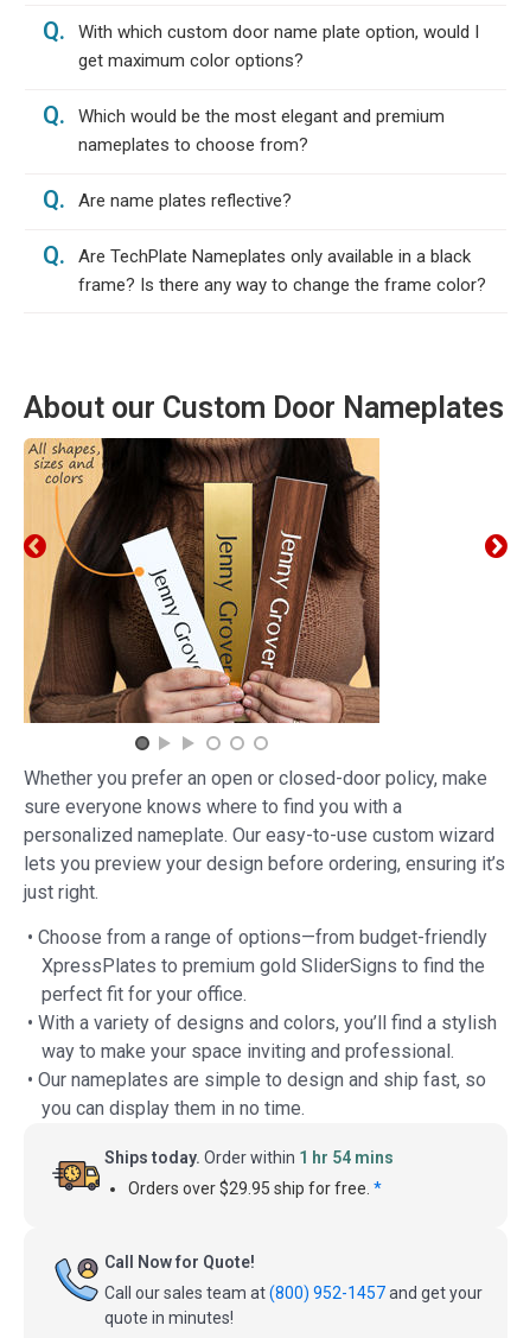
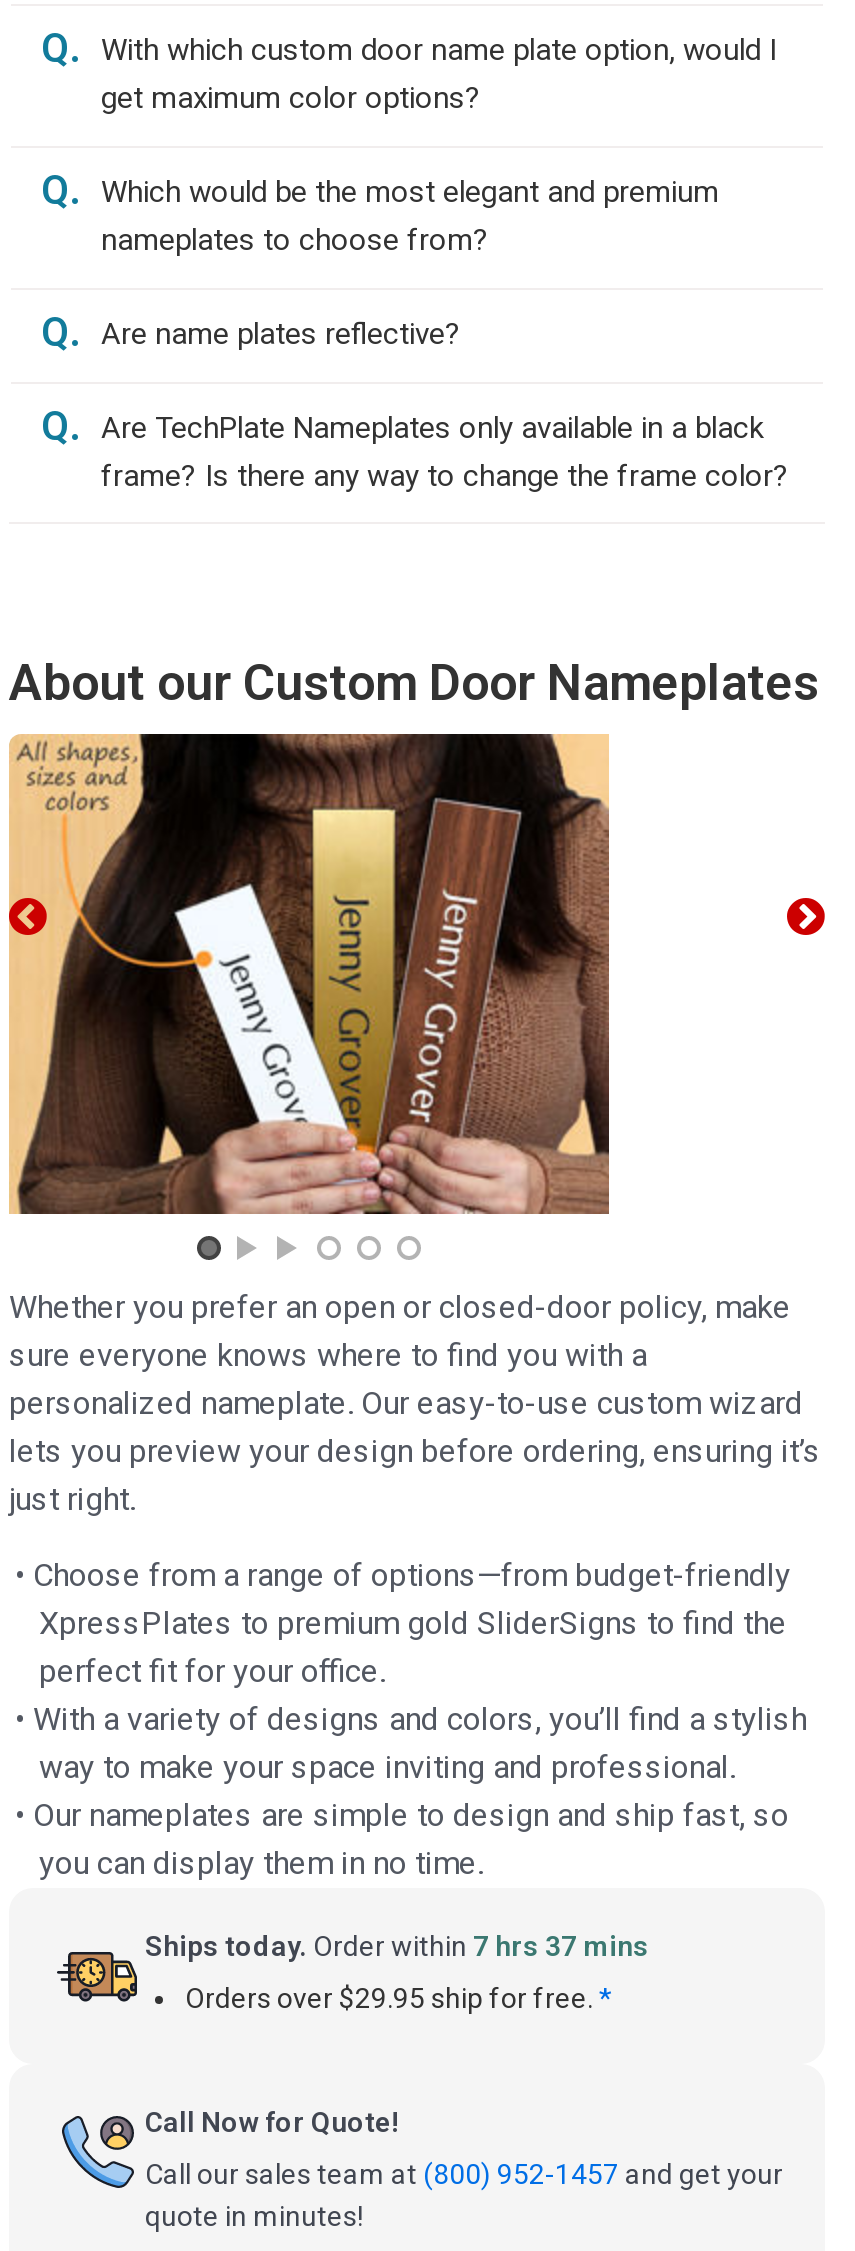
[104,1148,394,1167] Ships today. Order within 1 hr 54 mins -> [145,1930,649,1962] Ships today. Order within 7 hrs 37 mins

